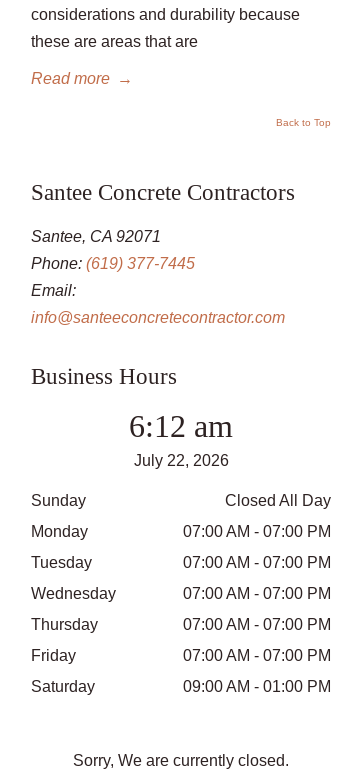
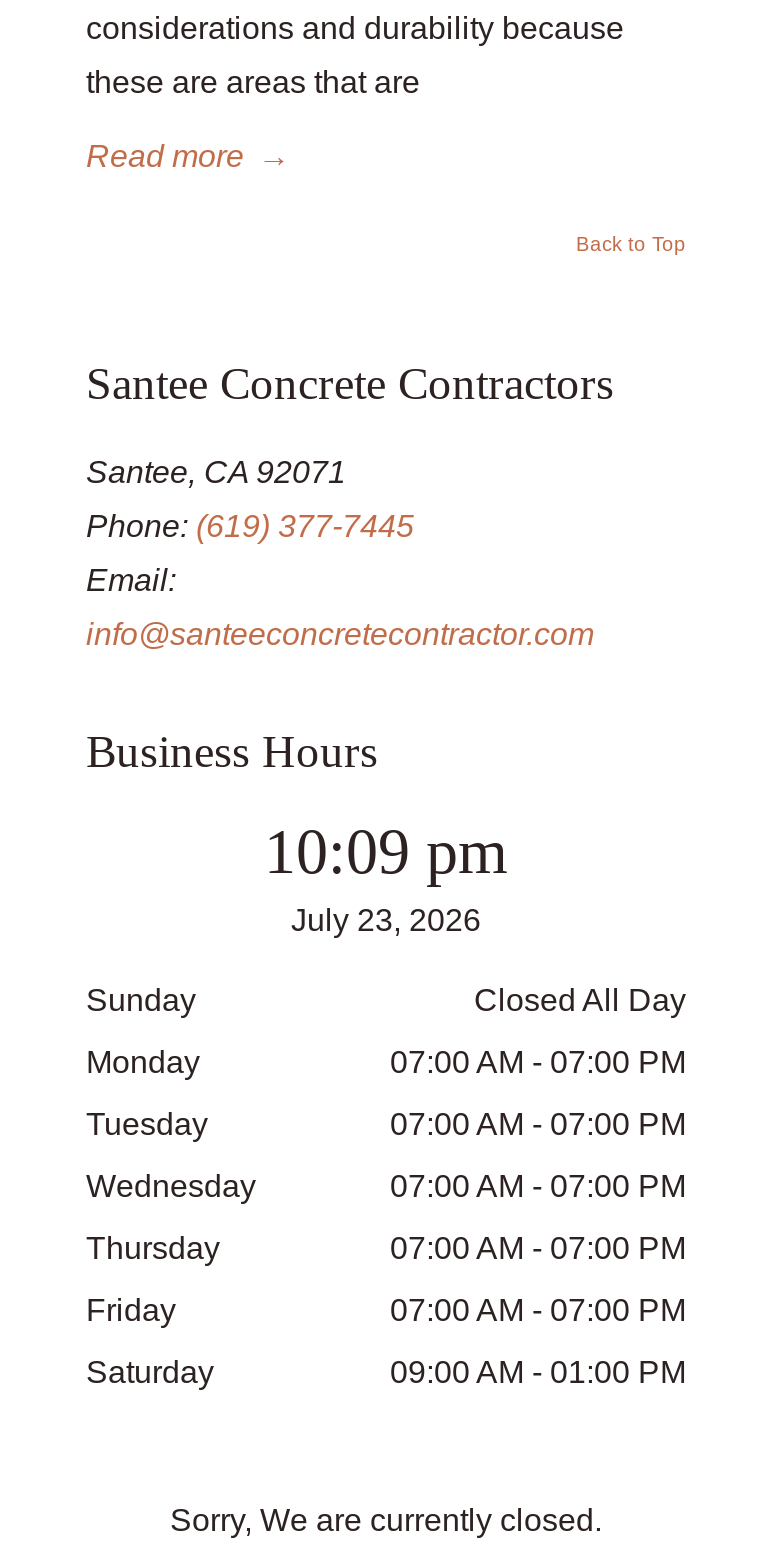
[129,408,233,469] 6:12 am | July 22, 2026 -> [264,815,508,937] 10:09 pm | July 23, 2026

